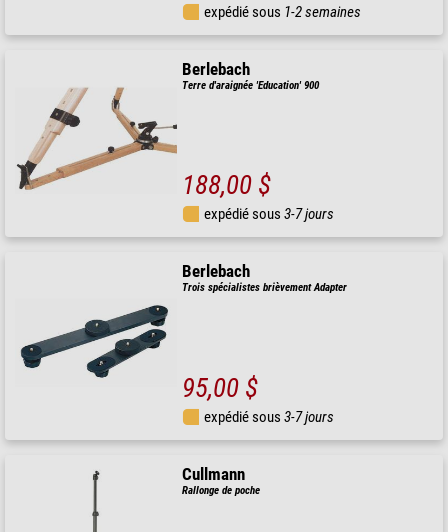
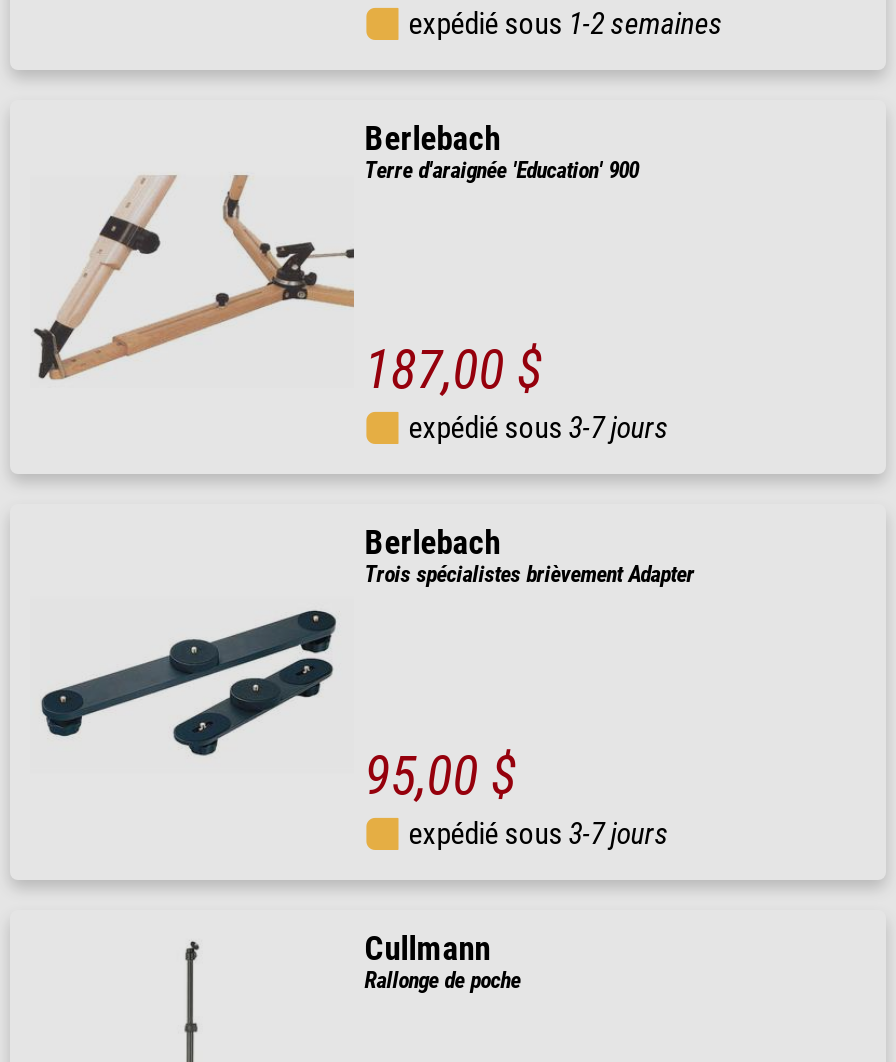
[182,169,271,201] 188,00 $ -> [364,339,542,403] 187,00 $

